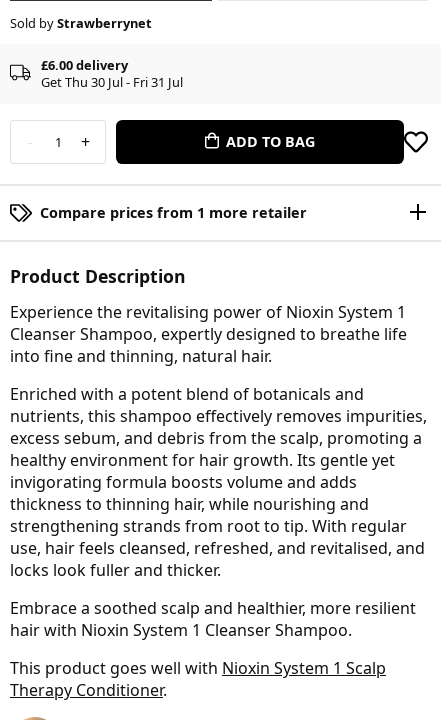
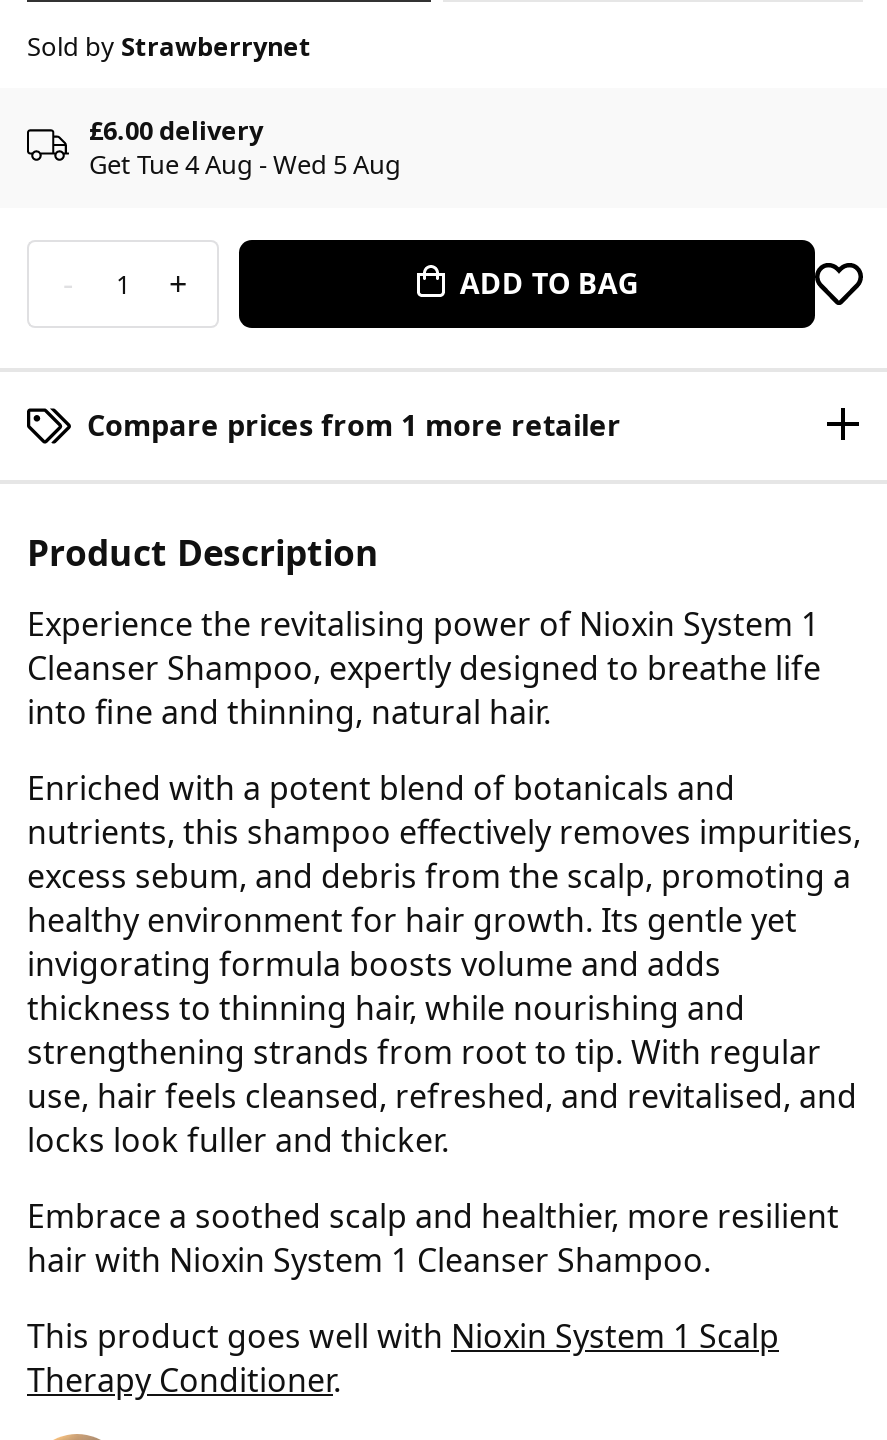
[41,73,183,91] Get Thu 30 Jul - Fri 31 Jul -> [89,146,401,182] Get Tue 4 Aug - Wed 5 Aug

